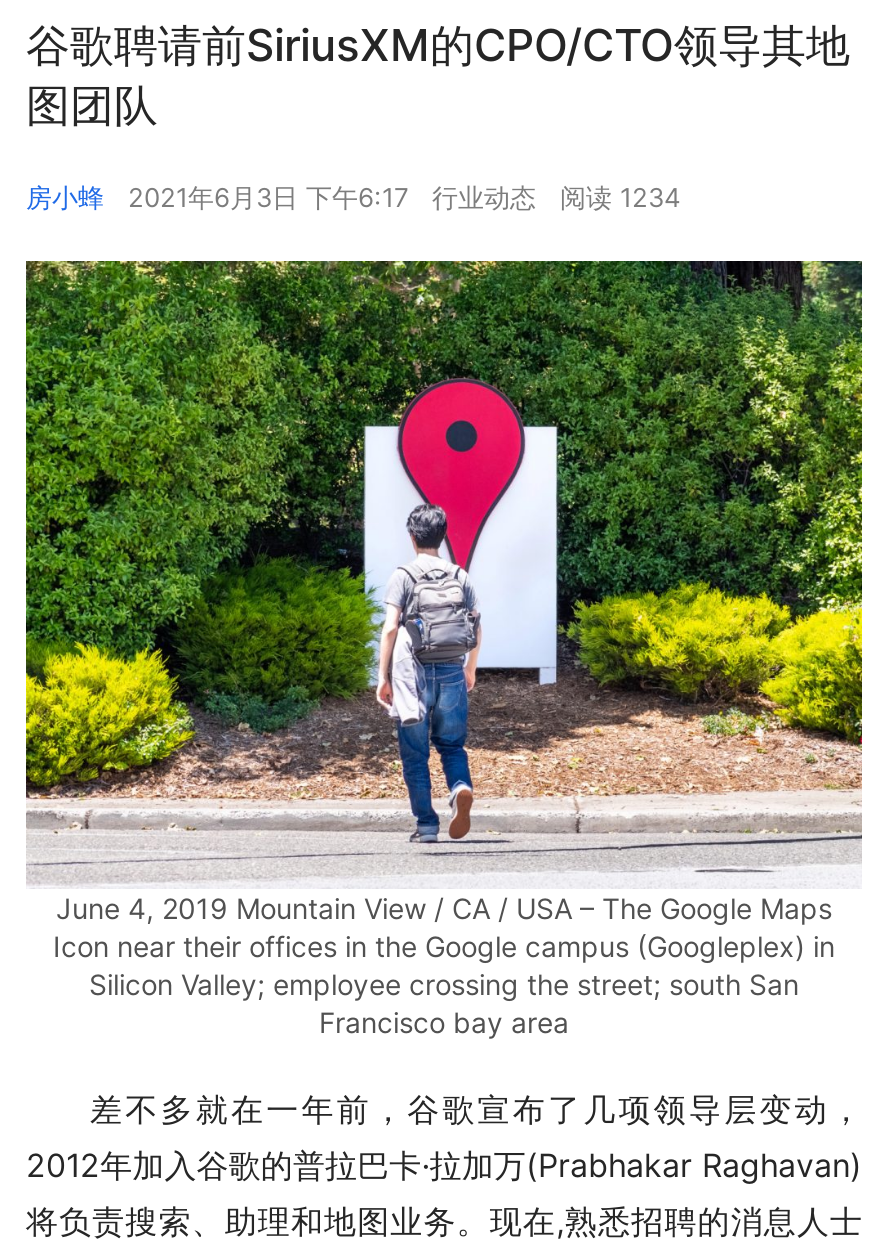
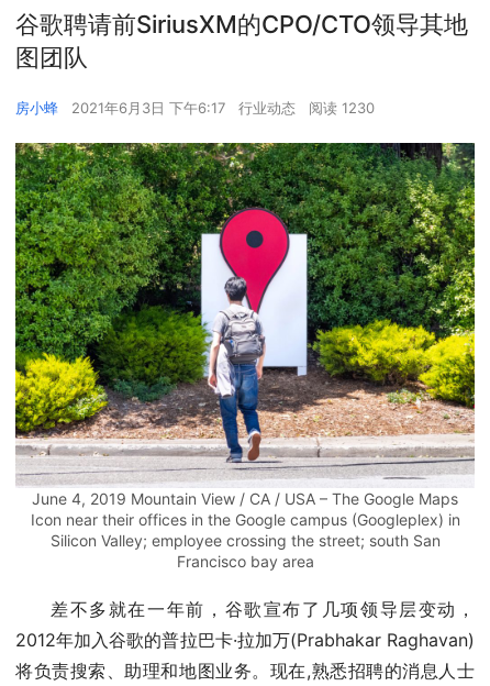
[26,181,680,213] 房小蜂 2021年6月3日 下午6:17 行业动态 阅读 1234 -> [15,99,375,117] 房小蜂 2021年6月3日 下午6:17 行业动态 阅读 1230

